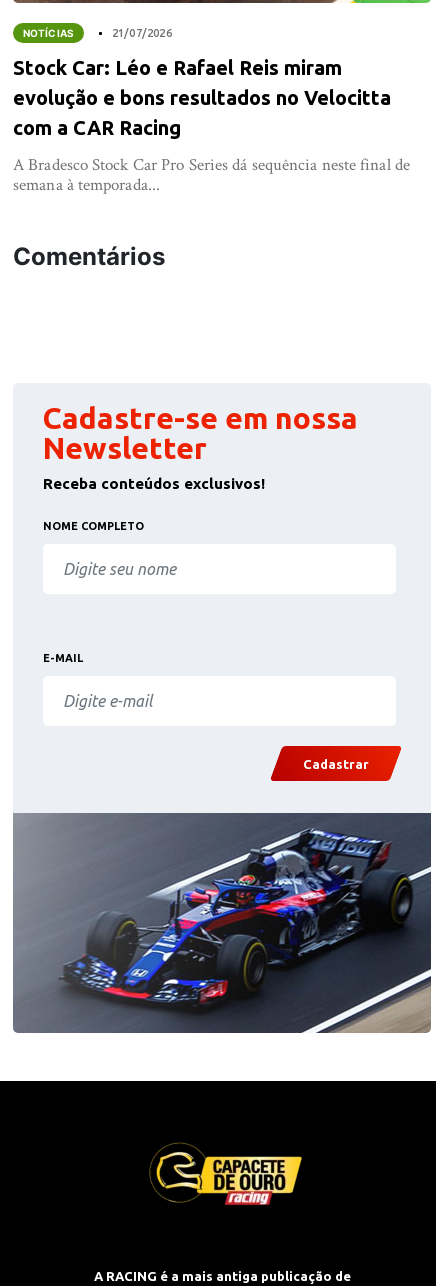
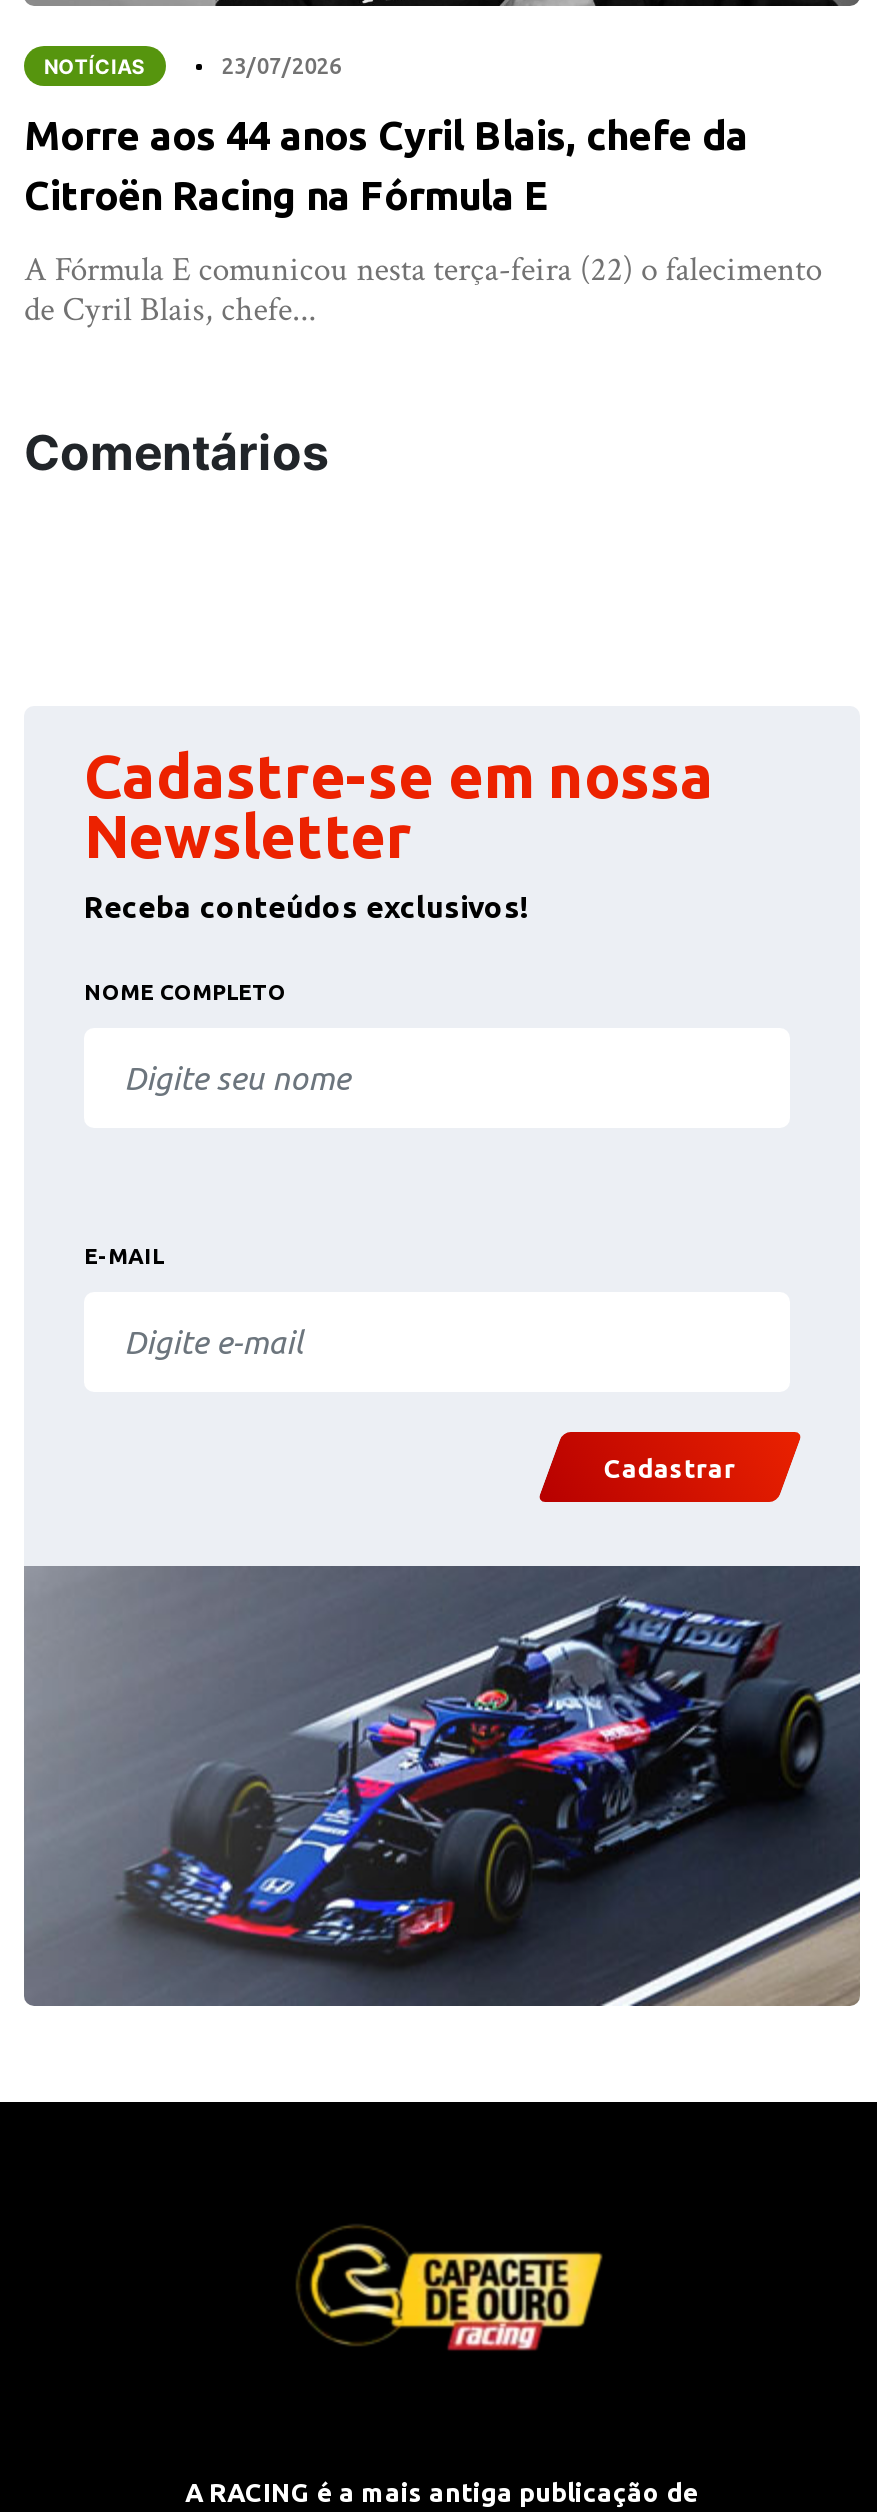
[112,27,172,39] 21/07/2026 -> [222,54,342,78] 23/07/2026
[13,56,391,139] Stock Car: Léo e Rafael Reis miram | evolução e bons resultados no Velocitta | com a CAR Racing -> [24,112,748,218] Morre aos 44 anos Cyril Blais, chefe da | Citroën Racing na Fórmula E
[13,154,410,196] A Bradesco Stock Car Pro Series dá sequência neste final de | semana à temporada... -> [24,248,822,332] A Fórmula E comunicou nesta terça-feira (22) o falecimento | de Cyril Blais, chefe...

